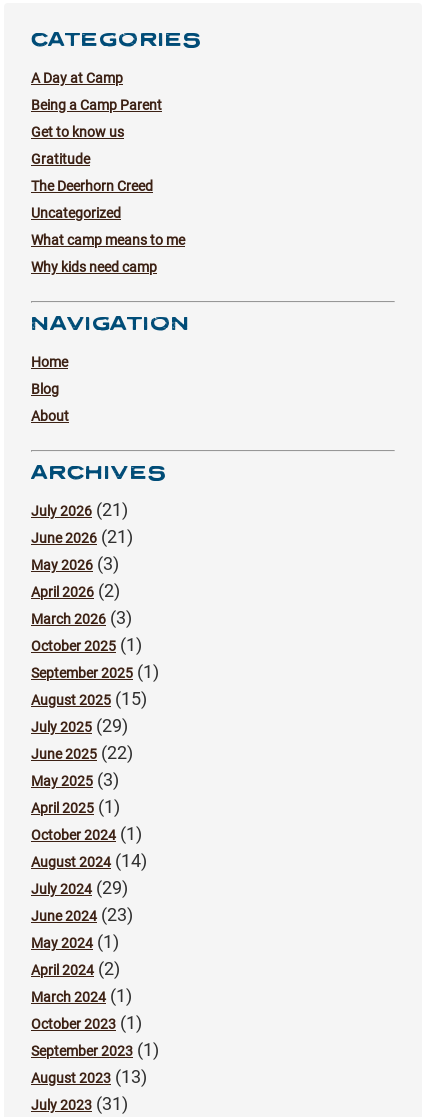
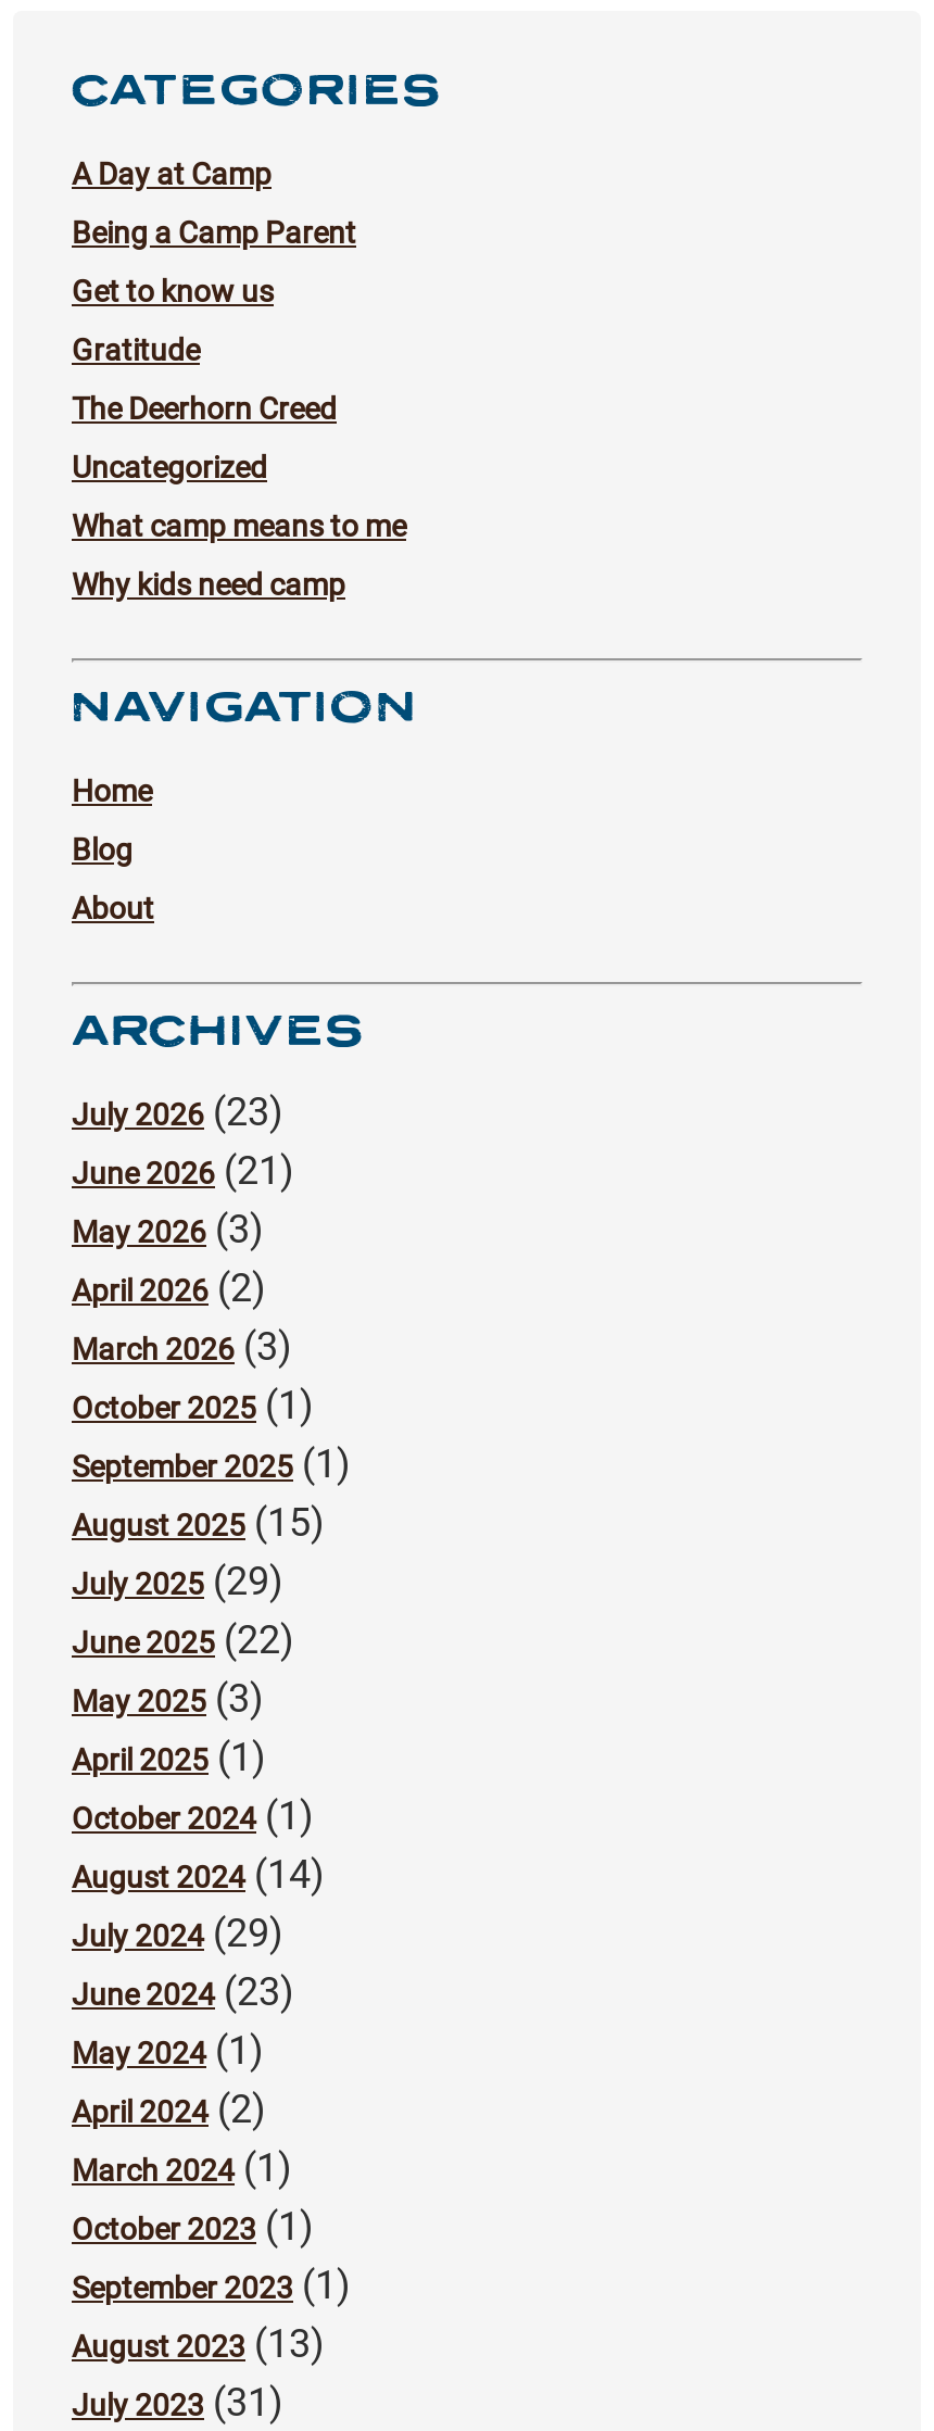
[31,499,128,520] July 2026 (21) -> [72,1088,282,1134] July 2026 (23)

